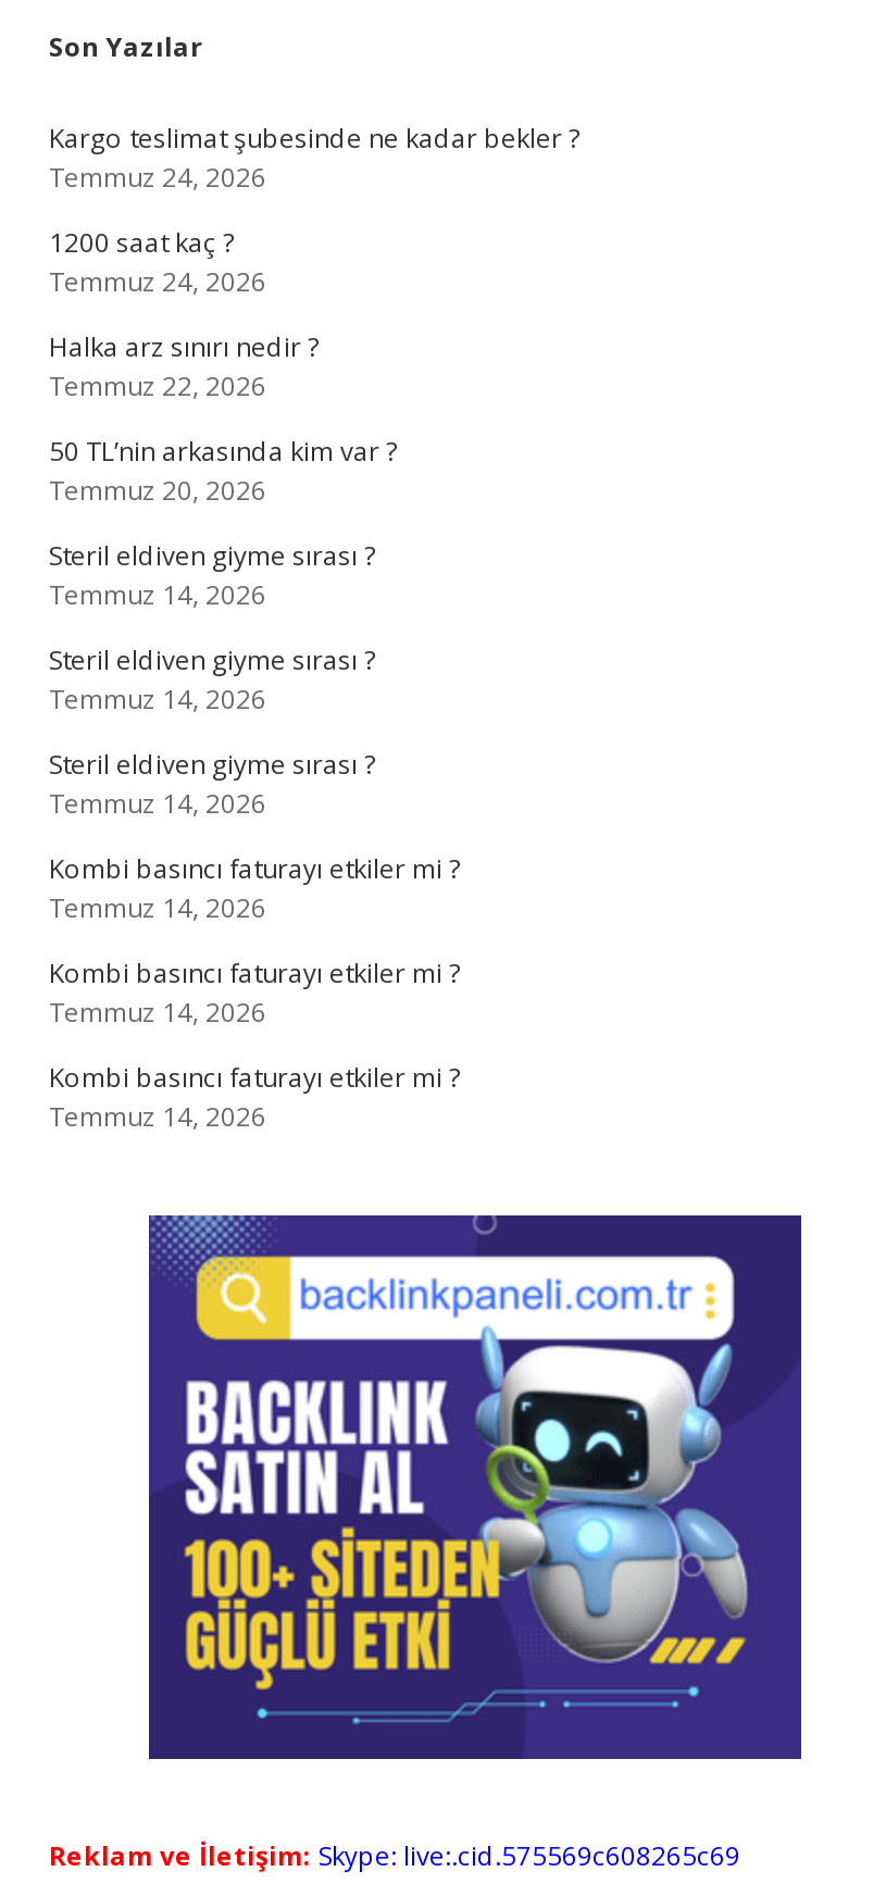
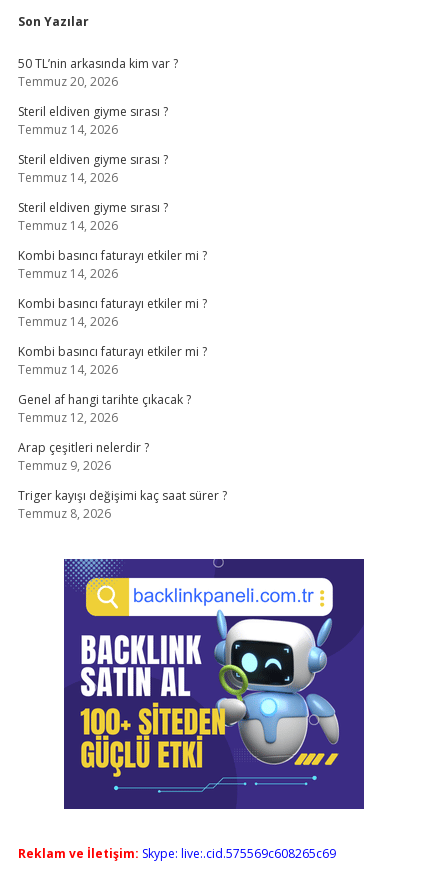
[49,120,579,404] Kargo teslimat şubesinde ne kadar bekler ? | Temmuz 24, 2026 | 1200 saat kaç ? | Temmuz 24, 2026 | Halka arz sınırı nedir ? | Temmuz 22, 2026 -> none
moved [49,433,460,1135] -> [18,55,207,378]: 50 TL’nin arkasında kim var ? | Temmuz 20, 2026 | Steril eldiven giyme sırası ? | ... | Kombi basıncı faturayı etkiler mi ? | Temmuz 14, 2026
none -> [18,391,227,522] Genel af hangi tarihte çıkacak ? | Temmuz 12, 2026 | Arap çeşitleri nelerdir ? | Temmuz 9, 2026 | Triger kayışı değişimi kaç saat sürer ? | Temmuz 8, 2026

